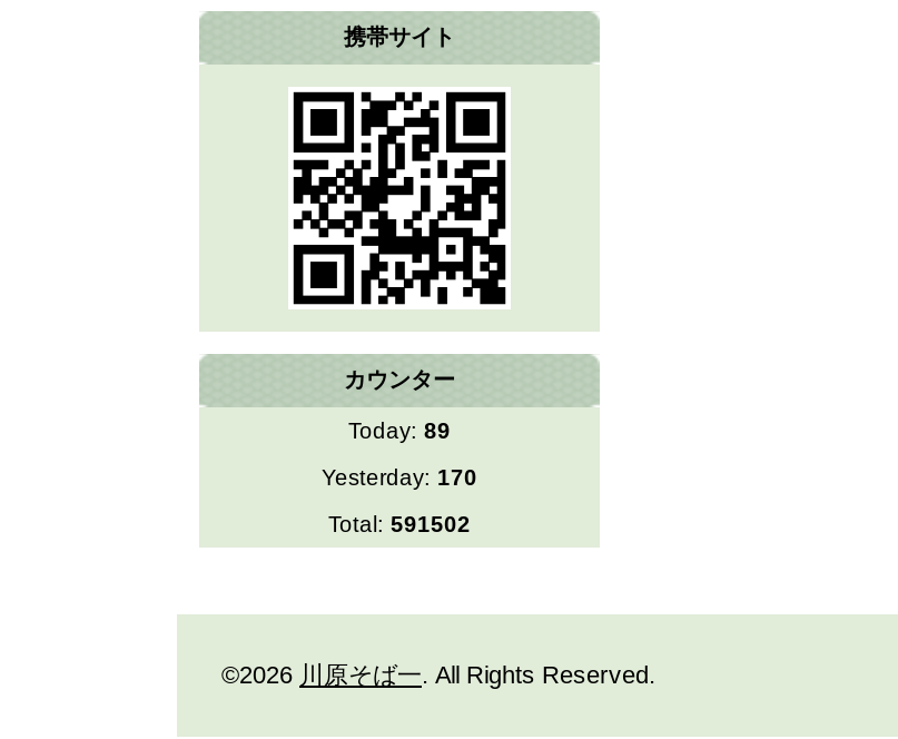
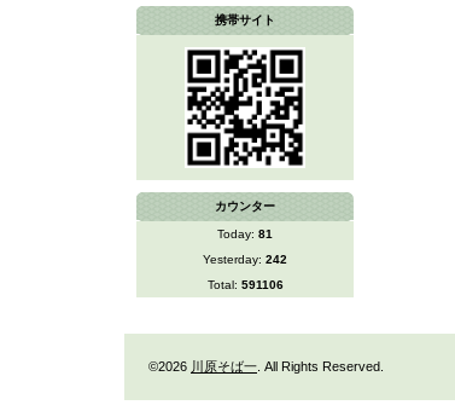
[348,418,451,443] Today: 89 -> [217,227,273,241] Today: 81
[322,465,477,490] Yesterday: 170 -> [203,253,287,266] Yesterday: 242
[328,512,471,536] Total: 591502 -> [207,278,283,291] Total: 591106

